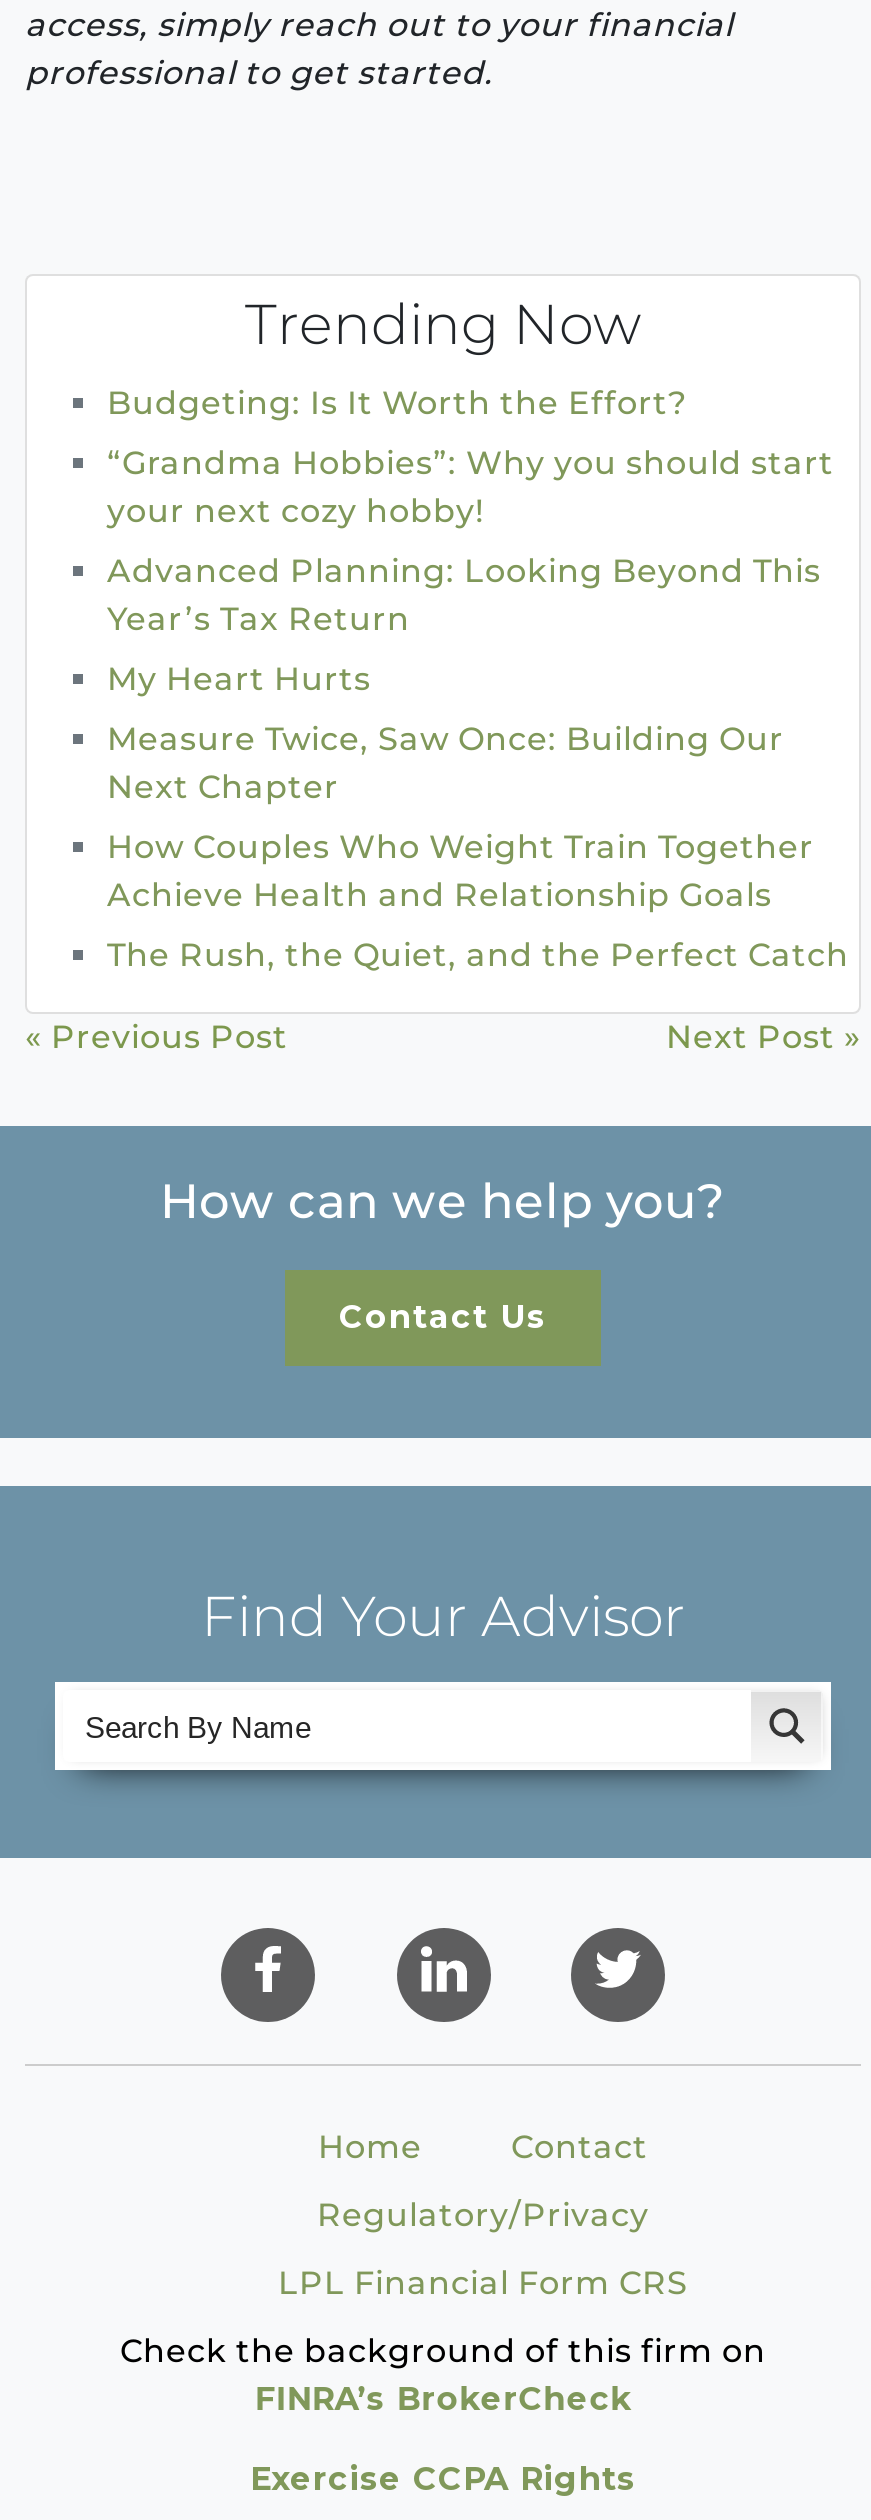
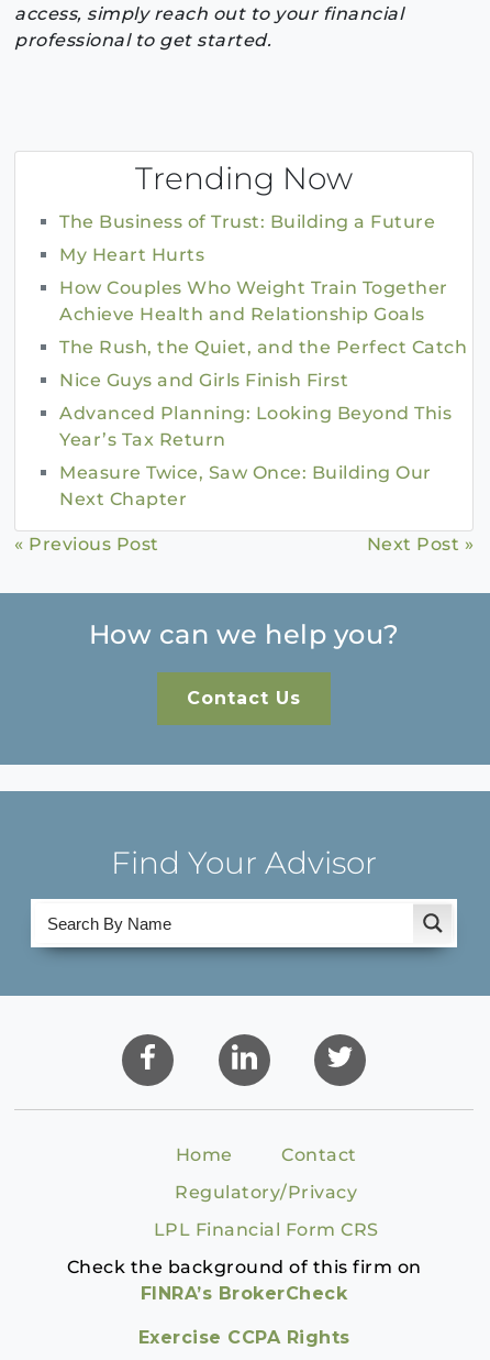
[107,383,834,529] Budgeting: Is It Worth the Effort? | “Grandma Hobbies”: Why you should start | your next cozy hobby! -> [59,211,435,232] The Business of Trust: Building a Future
moved [107,551,821,637] -> [59,402,452,450]: Advanced Planning: Looking Beyond This | Year’s Tax Return
moved [107,659,371,697] -> [59,244,204,265]: My Heart Hurts
moved [107,719,784,805] -> [59,462,431,509]: Measure Twice, Saw Once: Building Our | Next Chapter
moved [107,827,849,973] -> [59,277,467,357]: How Couples Who Weight Train Together | Achieve Health and Relationship Goals | The Rush, the Quiet, and the Perfect Catch
none -> [59,369,348,390] Nice Guys and Girls Finish First

